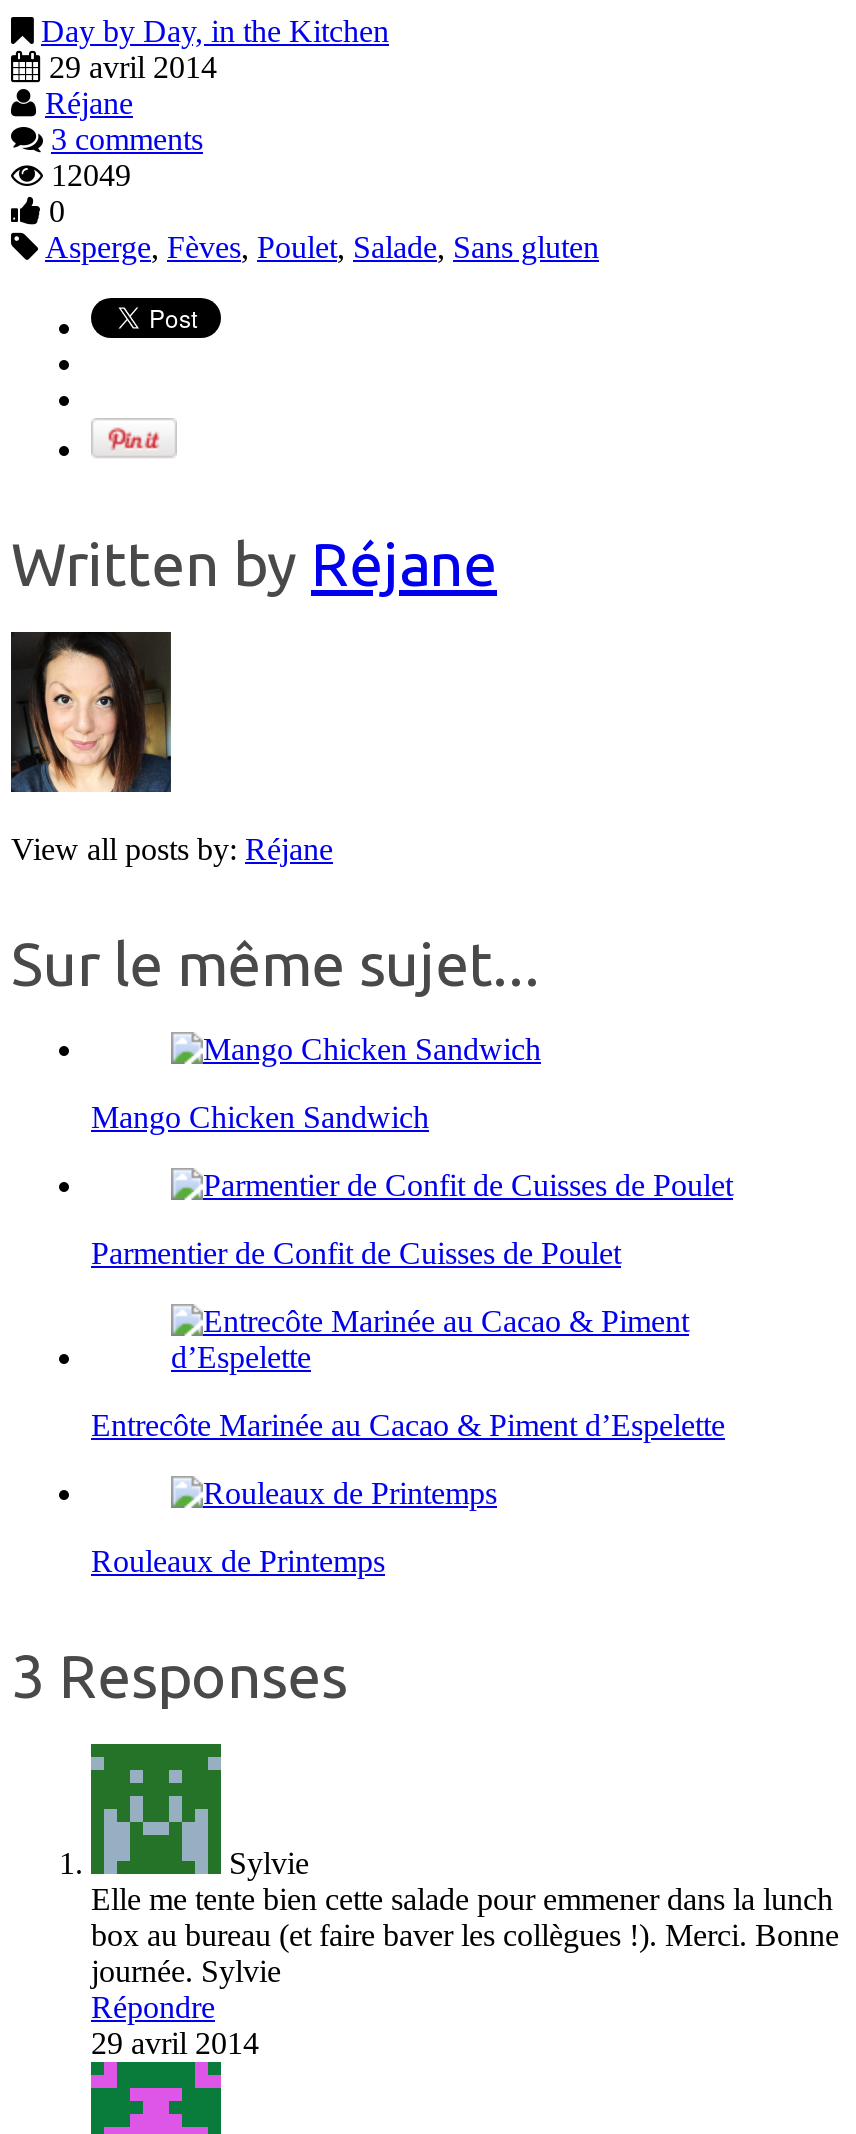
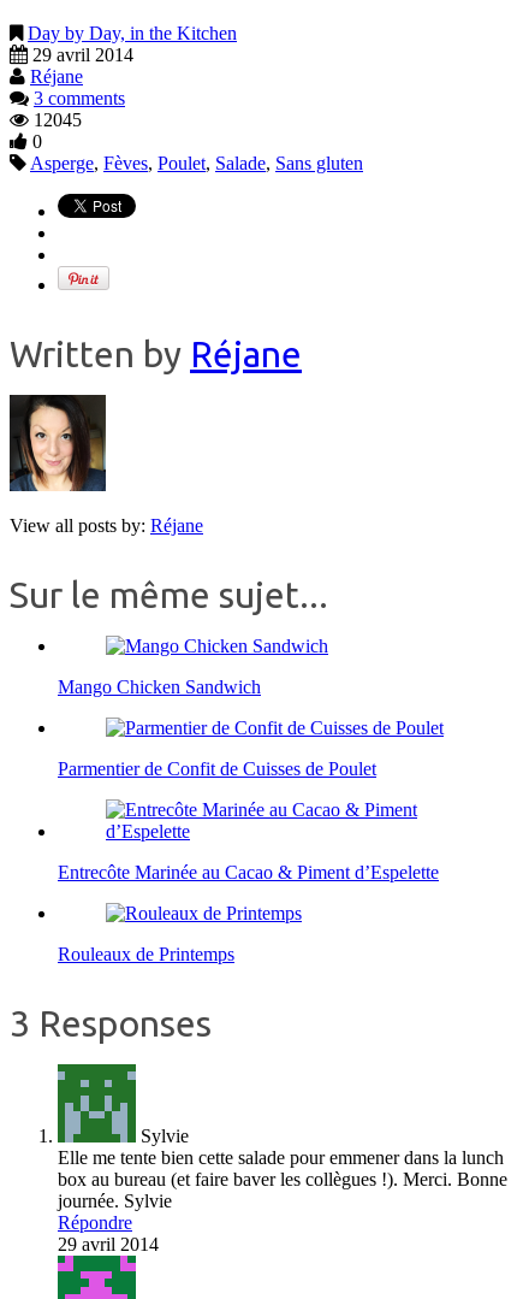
[43,159,131,193] 12049 -> [29,110,82,131] 12045

